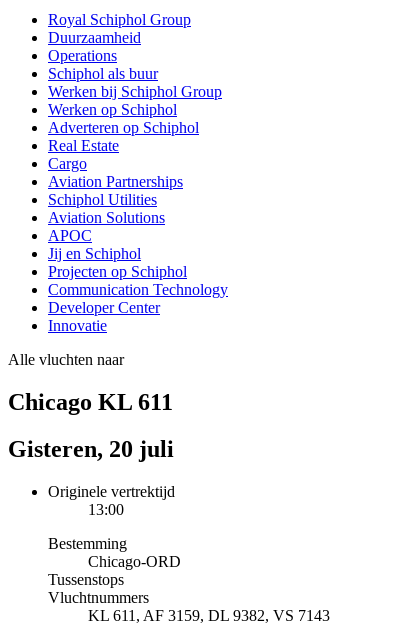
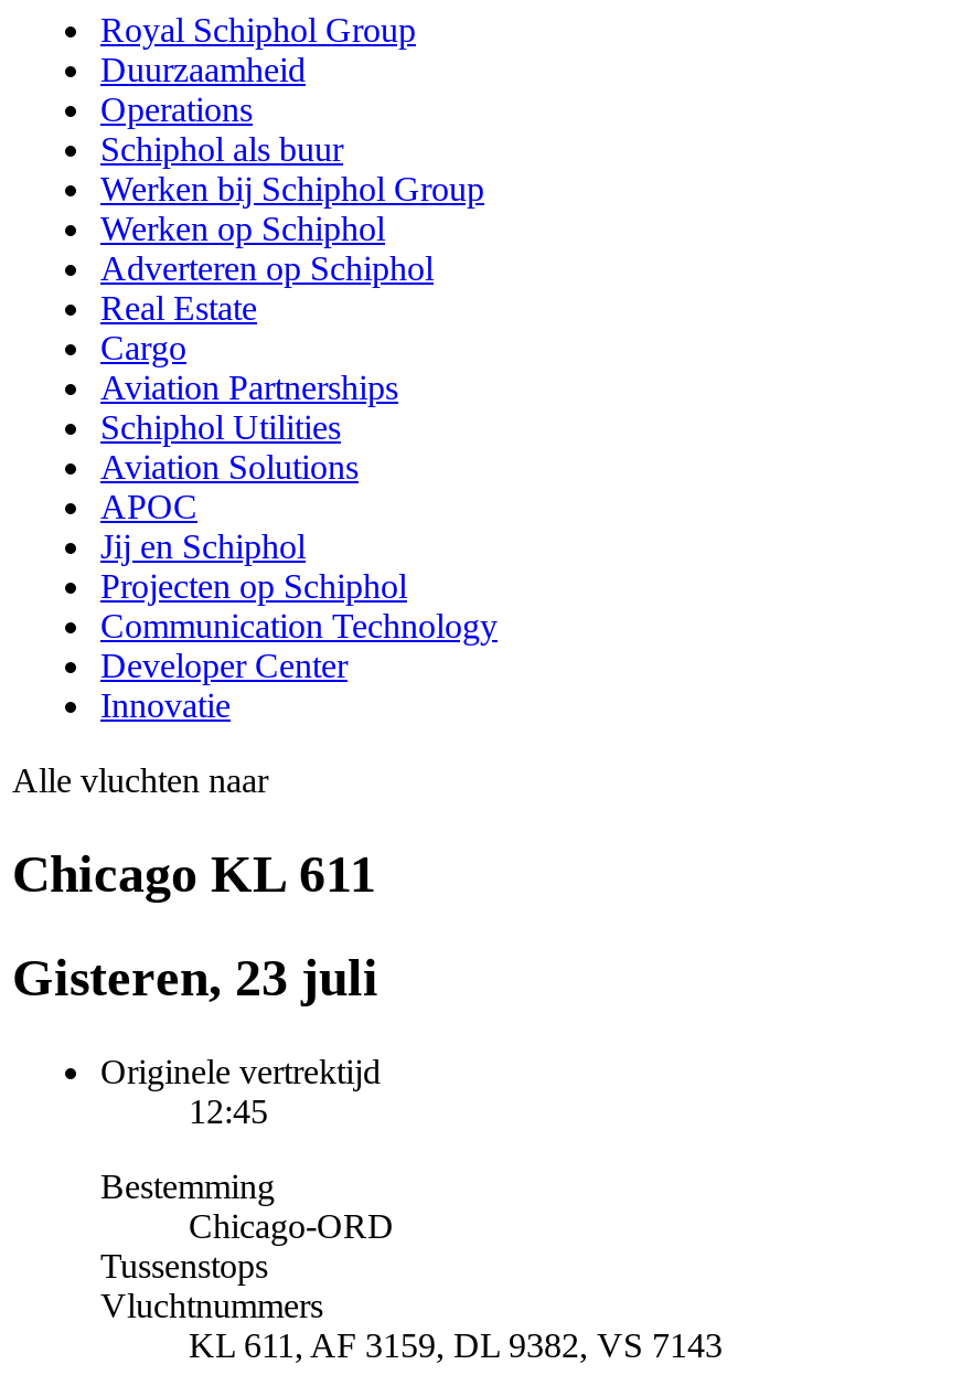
[8,436,174,462] Gisteren, 20 juli -> [12,949,378,1006] Gisteren, 23 juli
[88,501,124,518] 13:00 -> [189,1092,268,1129] 12:45

